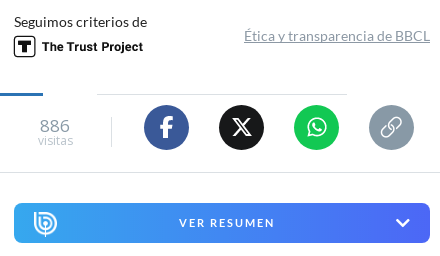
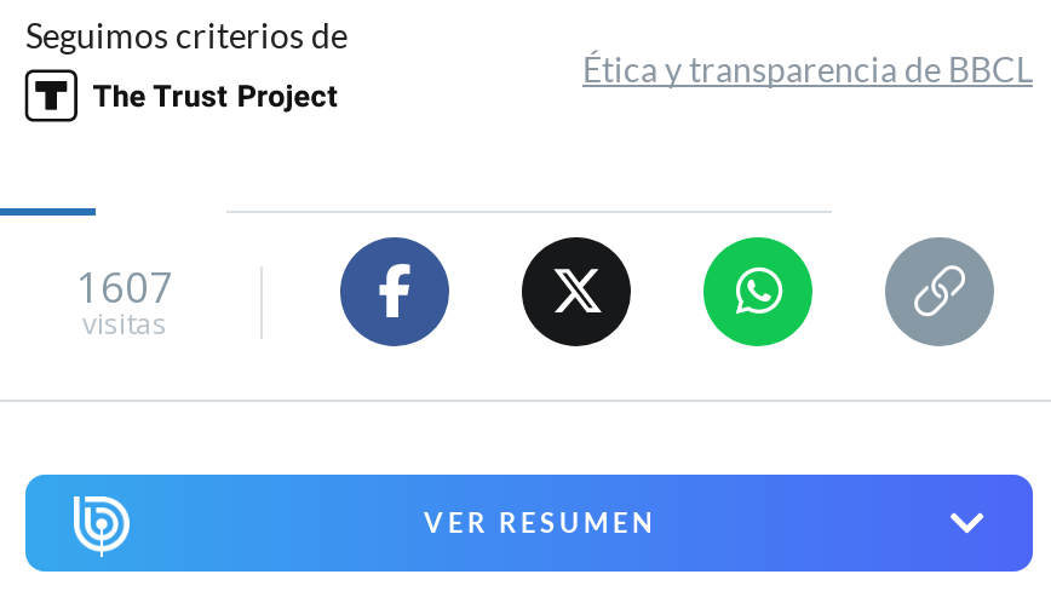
[40,114,70,137] 886 -> [76,259,173,315] 1607

